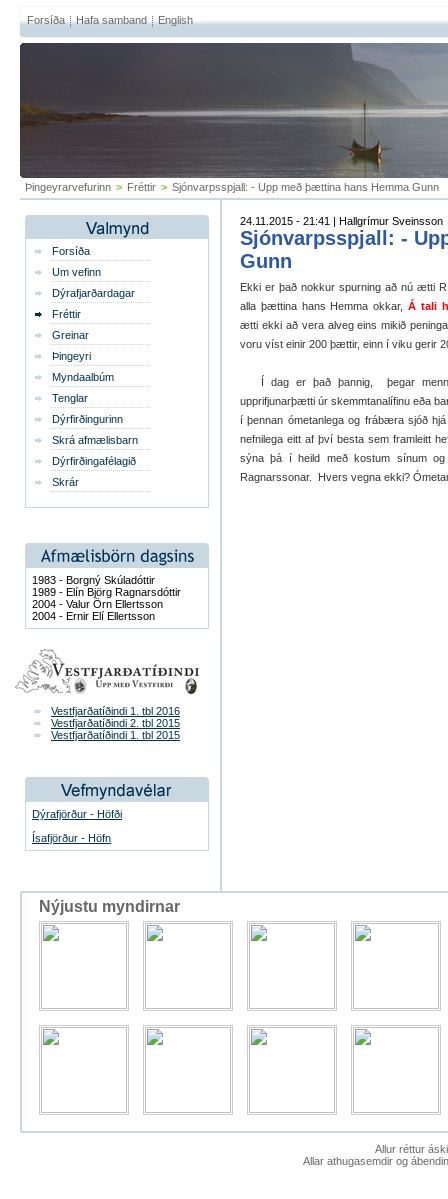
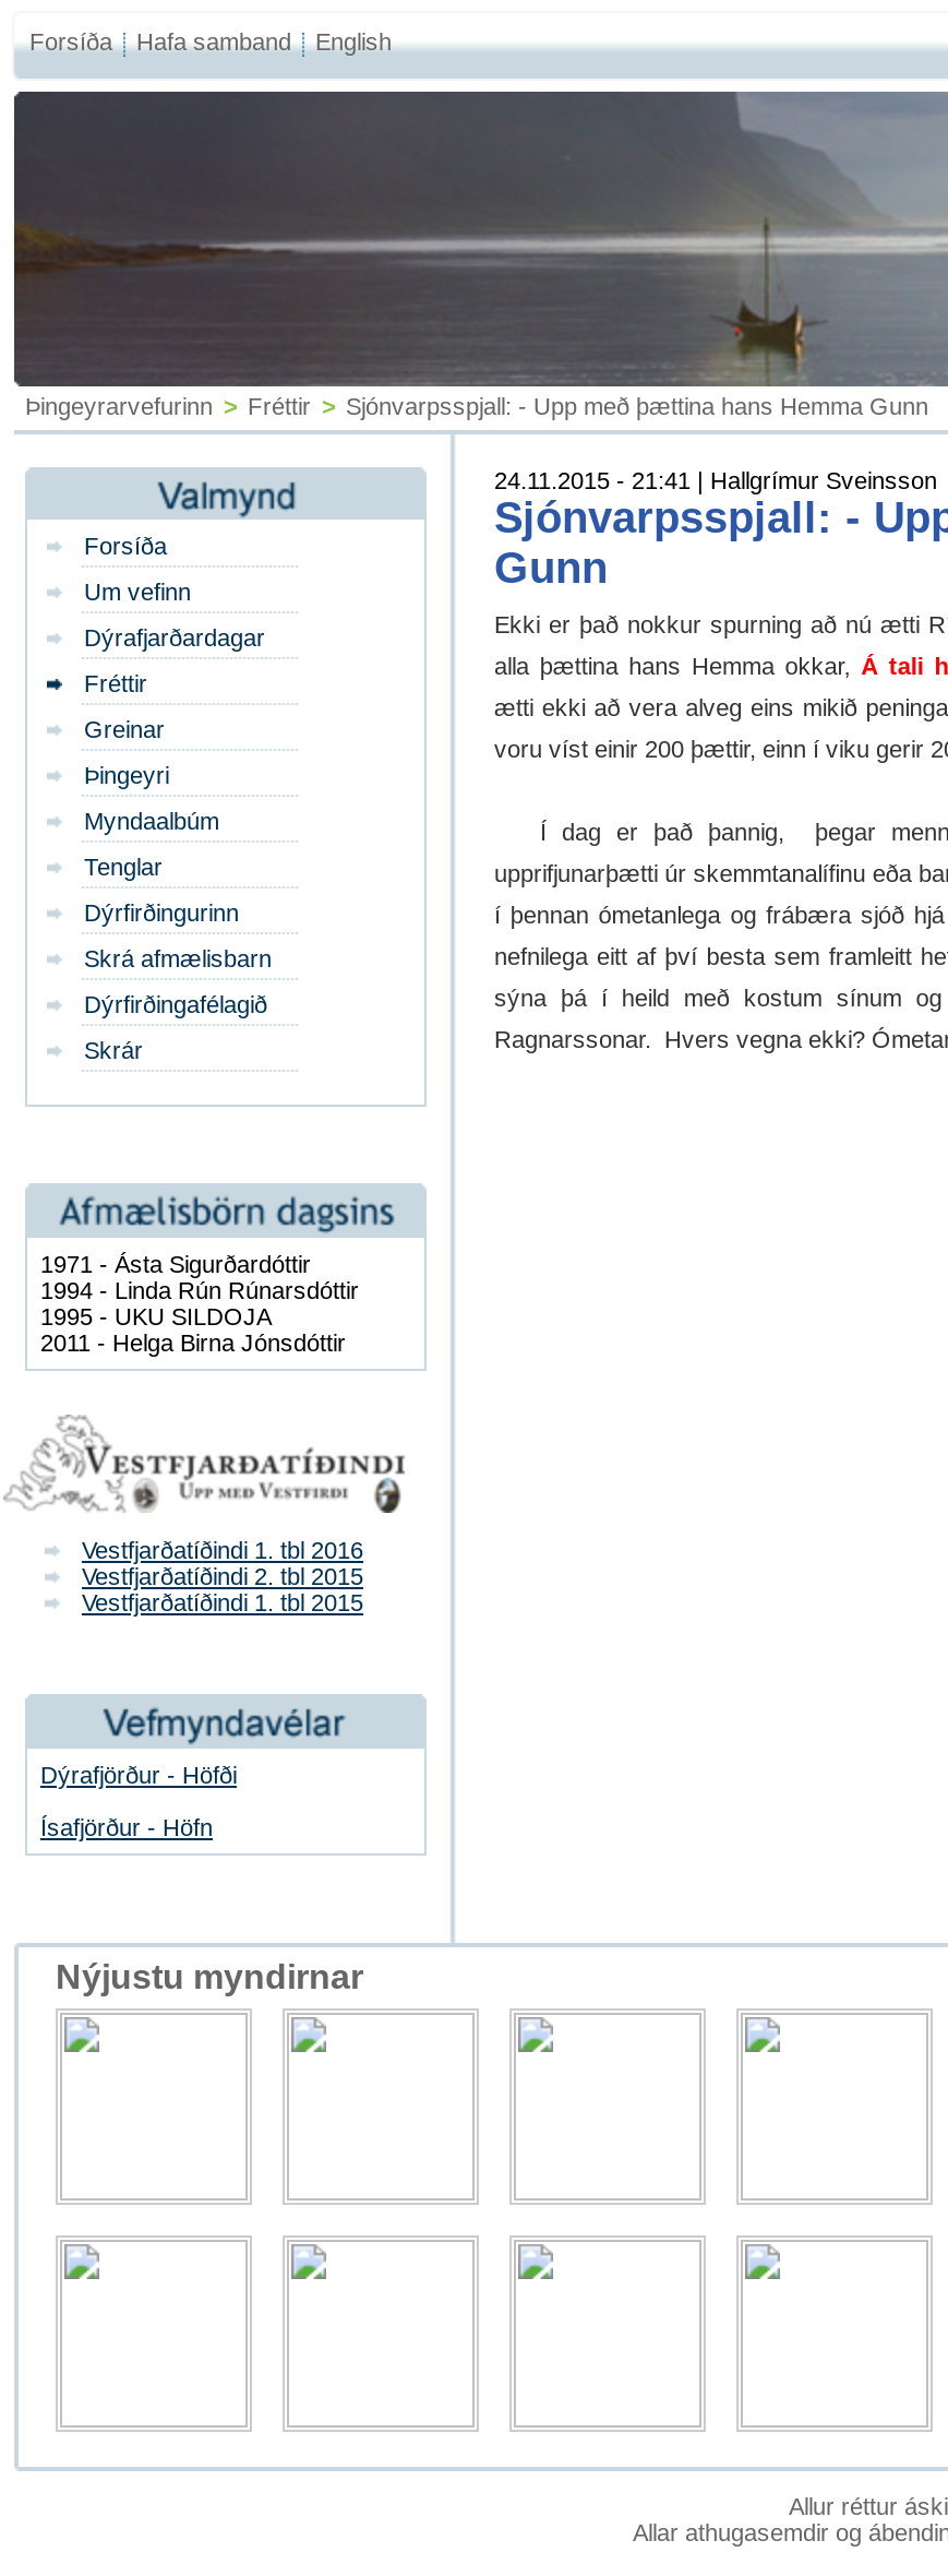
[32,574,181,622] 1983 - Borgný Skúladóttir | 1989 - Elín Björg Ragnarsdóttir | 2004 - Valur Örn Ellertsson | 2004 - Ernir Elí Ellertsson -> [40,1251,359,1356] 1971 - Ásta Sigurðardóttir | 1994 - Linda Rún Rúnarsdóttir | 1995 - UKU SILDOJA | 2011 - Helga Birna Jónsdóttir

